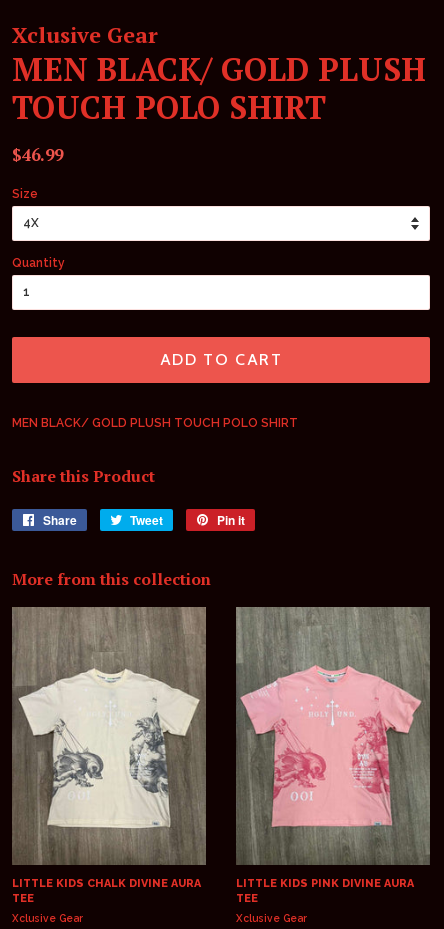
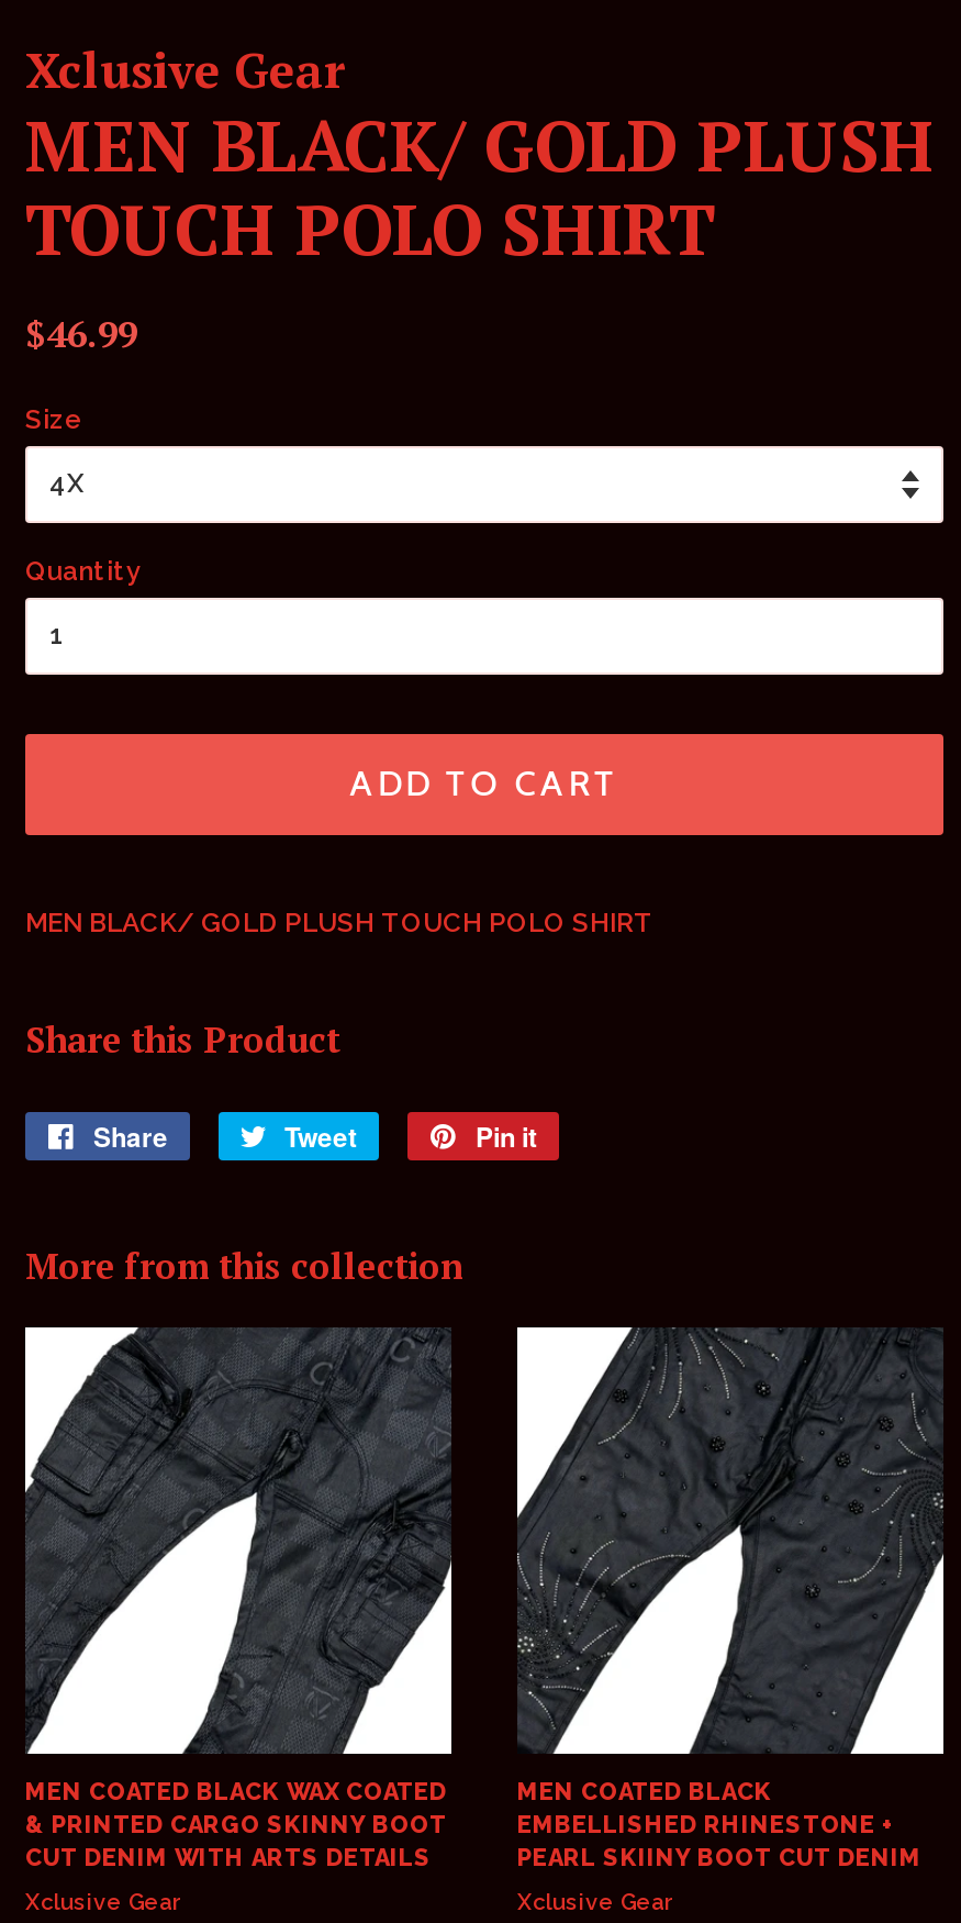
[12,606,206,804] [image] -> [25,1327,451,1760] [image]
[237,606,430,834] [image] -> [517,1327,943,1782] [image]
[12,877,201,905] LITTLE KIDS CHALK DIVINE AURA | TEE -> [25,1777,447,1872] MEN COATED BLACK WAX COATED | & PRINTED CARGO SKINNY BOOT | CUT DENIM WITH ARTS DETAILS
[236,877,414,905] LITTLE KIDS PINK DIVINE AURA | TEE -> [517,1777,921,1872] MEN COATED BLACK | EMBELLISHED RHINESTONE + | PEARL SKIINY BOOT CUT DENIM

